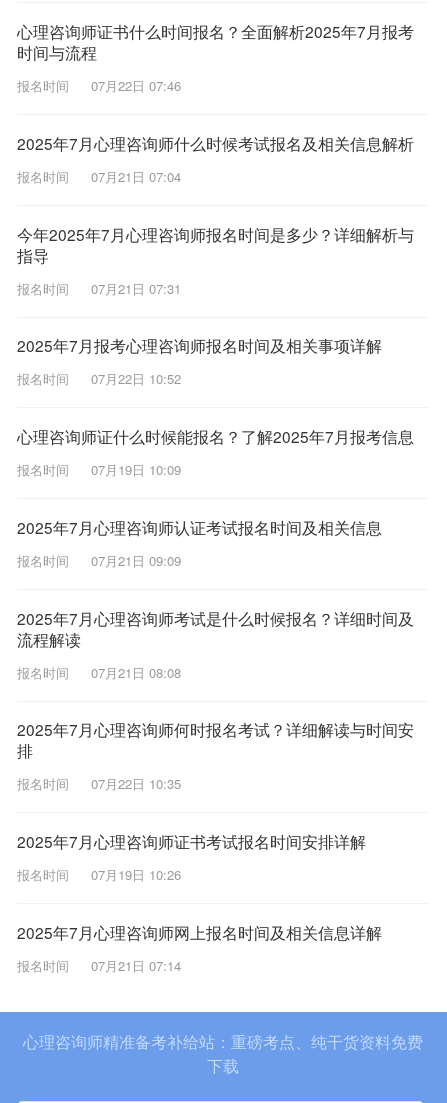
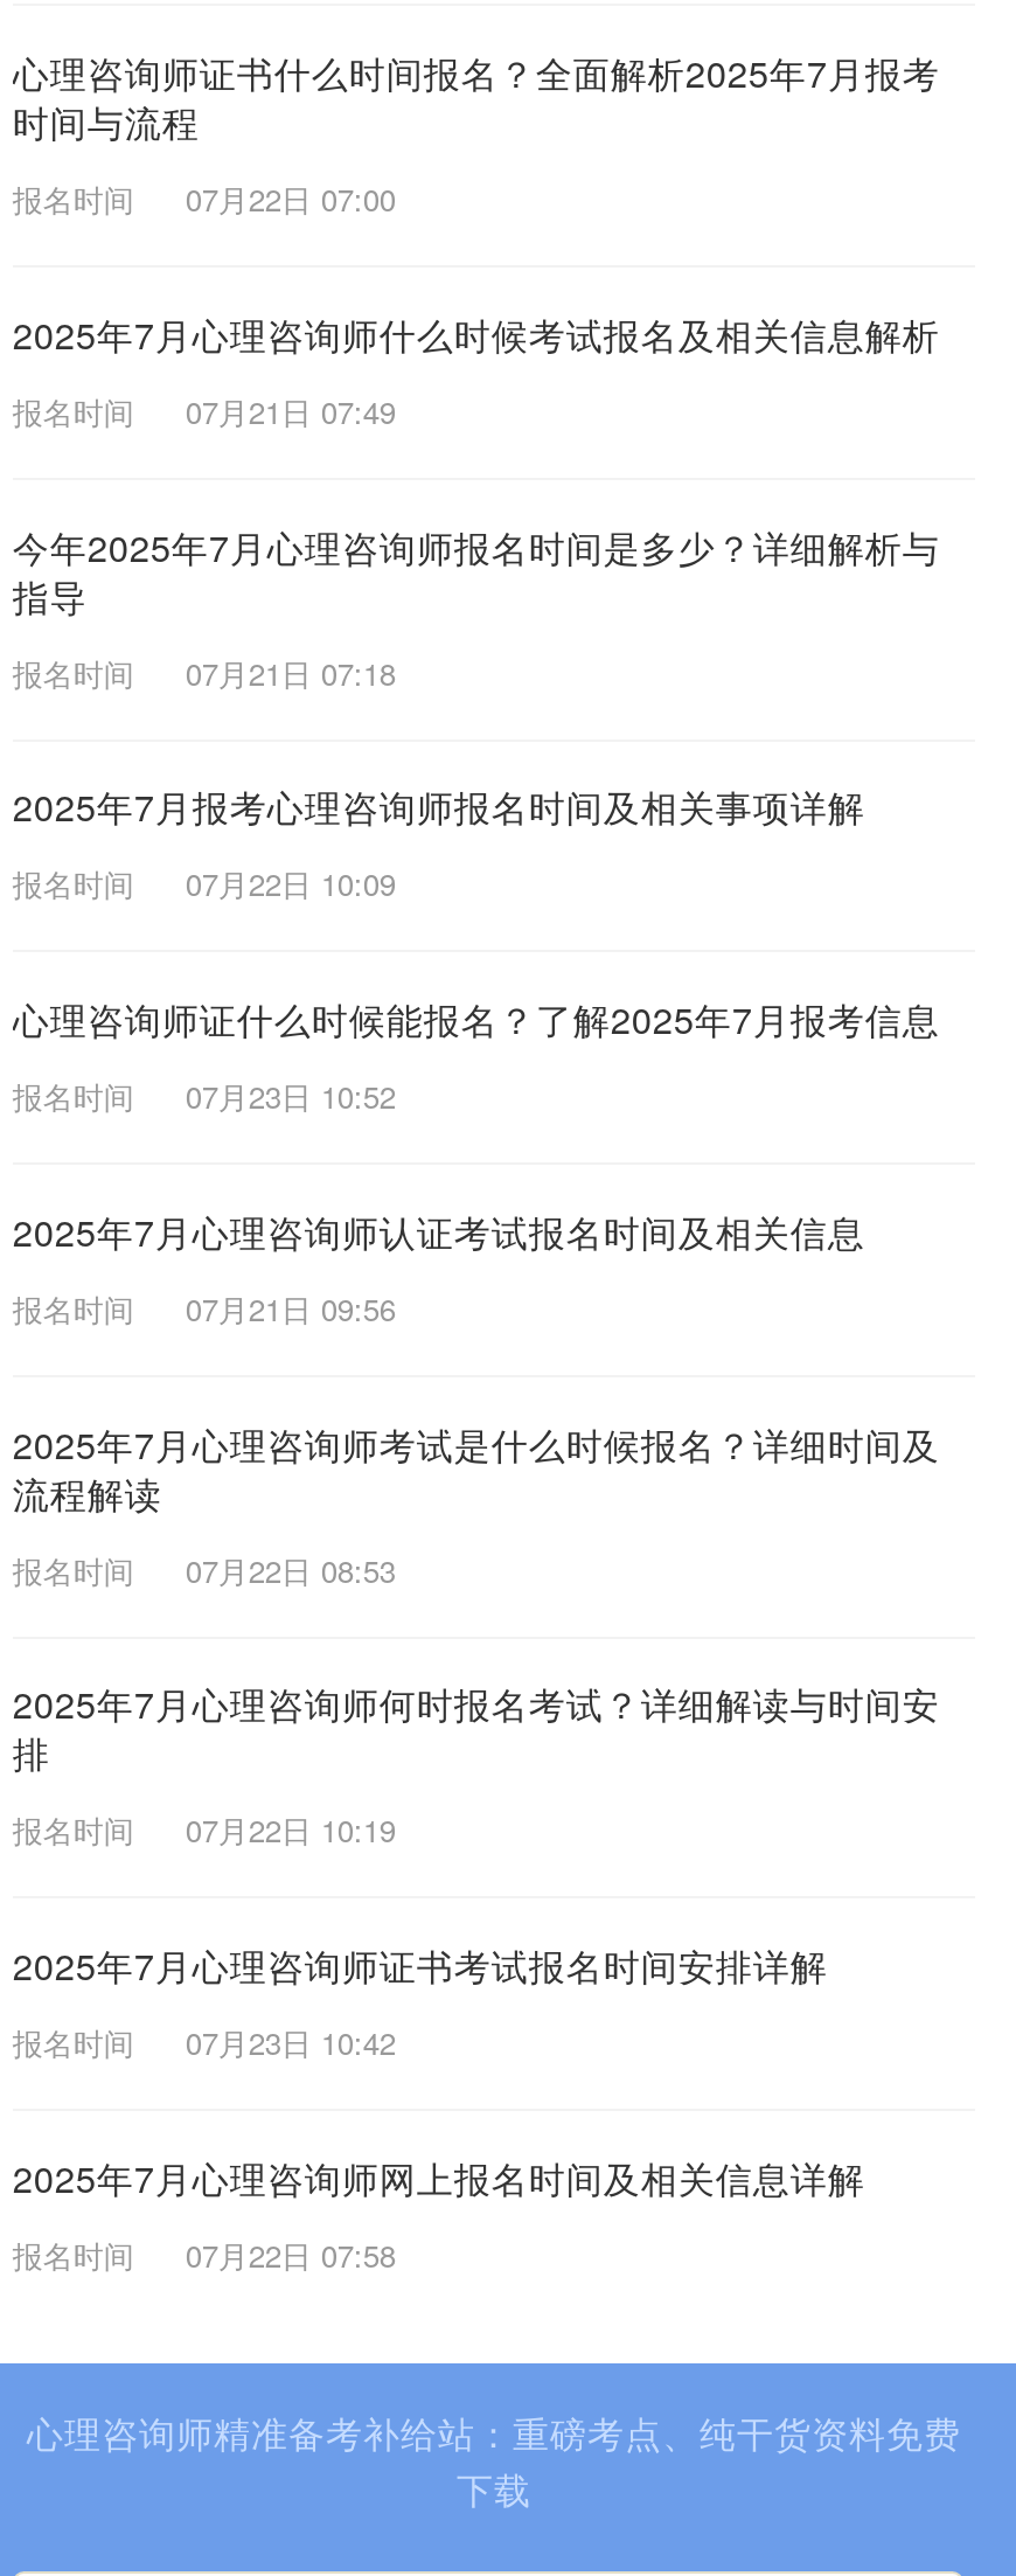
[17,76,181,95] 报名时间 07月22日 07:46 -> [13,177,395,221] 报名时间 07月22日 07:00
[17,167,181,186] 报名时间 07月21日 07:04 -> [13,389,395,433] 报名时间 07月21日 07:49
[17,279,181,298] 报名时间 07月21日 07:31 -> [13,650,395,694] 报名时间 07月21日 07:18
[17,369,181,388] 报名时间 07月22日 10:52 -> [13,862,395,906] 报名时间 07月22日 10:09
[17,460,181,479] 报名时间 07月19日 10:09 -> [13,1074,395,1118] 报名时间 07月23日 10:52
[17,551,181,570] 报名时间 07月21日 09:09 -> [13,1286,395,1330] 报名时间 07月21日 09:56
[17,663,181,682] 报名时间 07月21日 08:08 -> [13,1547,395,1591] 报名时间 07月22日 08:53
[17,774,181,793] 报名时间 07月22日 10:35 -> [13,1808,395,1853] 报名时间 07月22日 10:19
[17,865,181,884] 报名时间 07月19日 10:26 -> [13,2020,395,2065] 报名时间 07月23日 10:42
[17,956,181,975] 报名时间 07月21日 07:14 -> [13,2232,395,2277] 报名时间 07月22日 07:58

